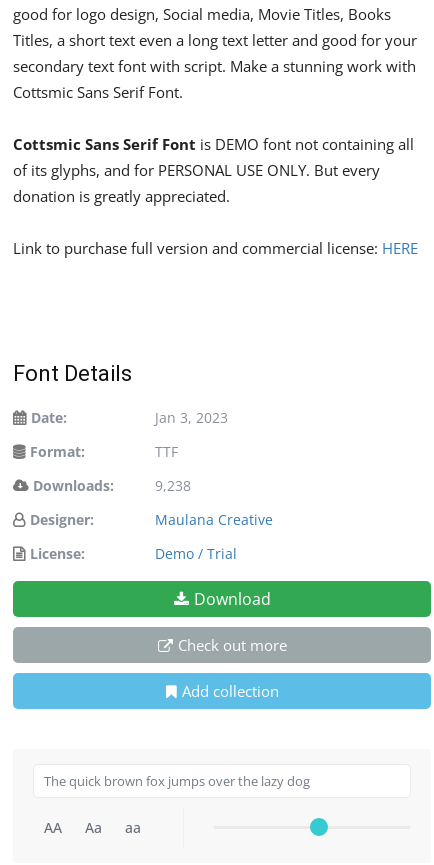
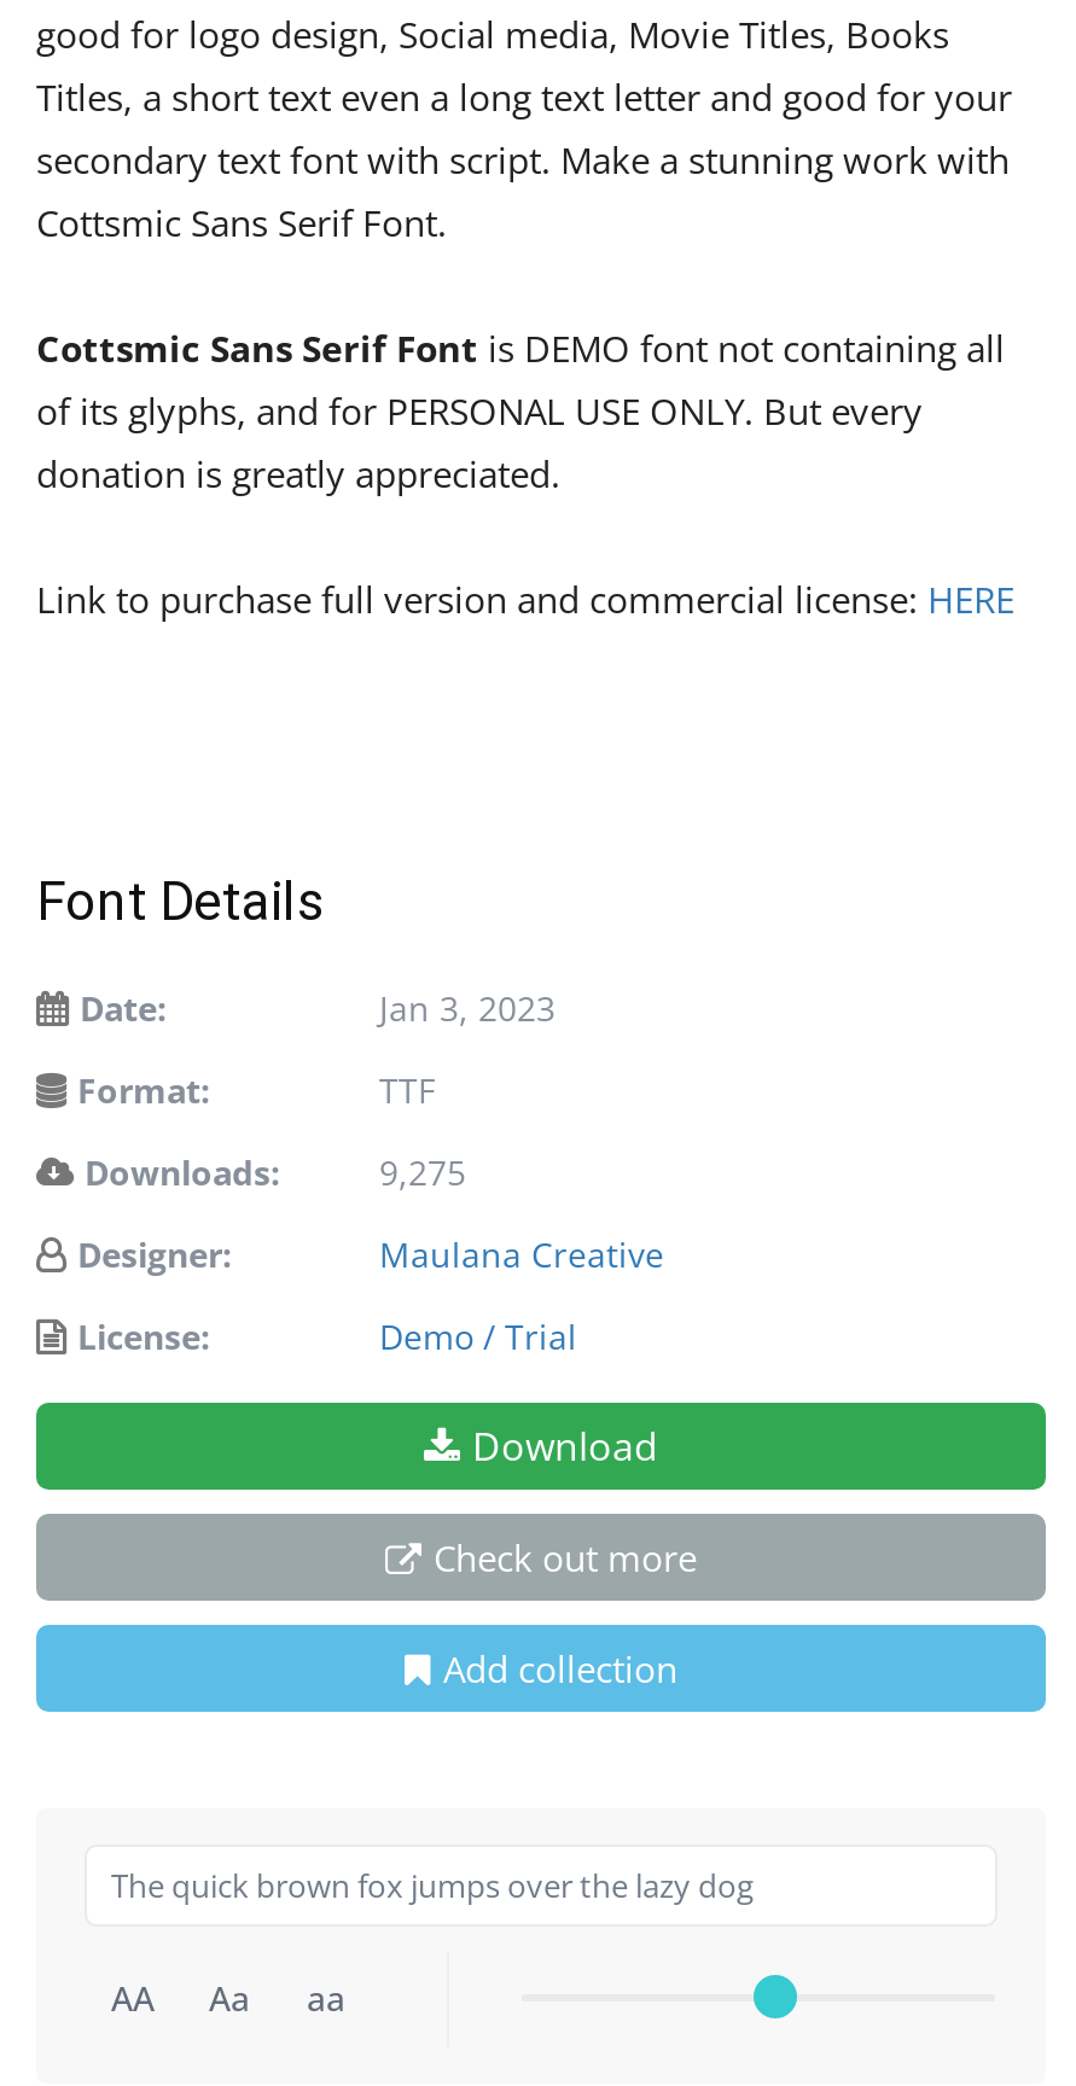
[155,476,191,495] 9,238 -> [379,1148,466,1194] 9,275

